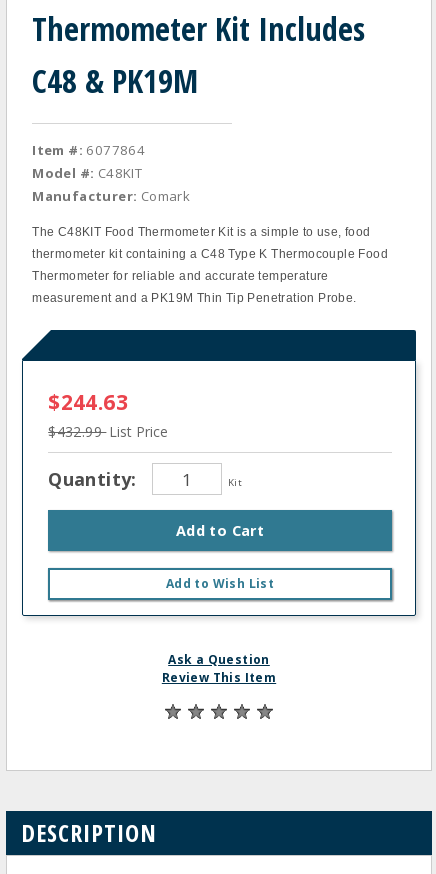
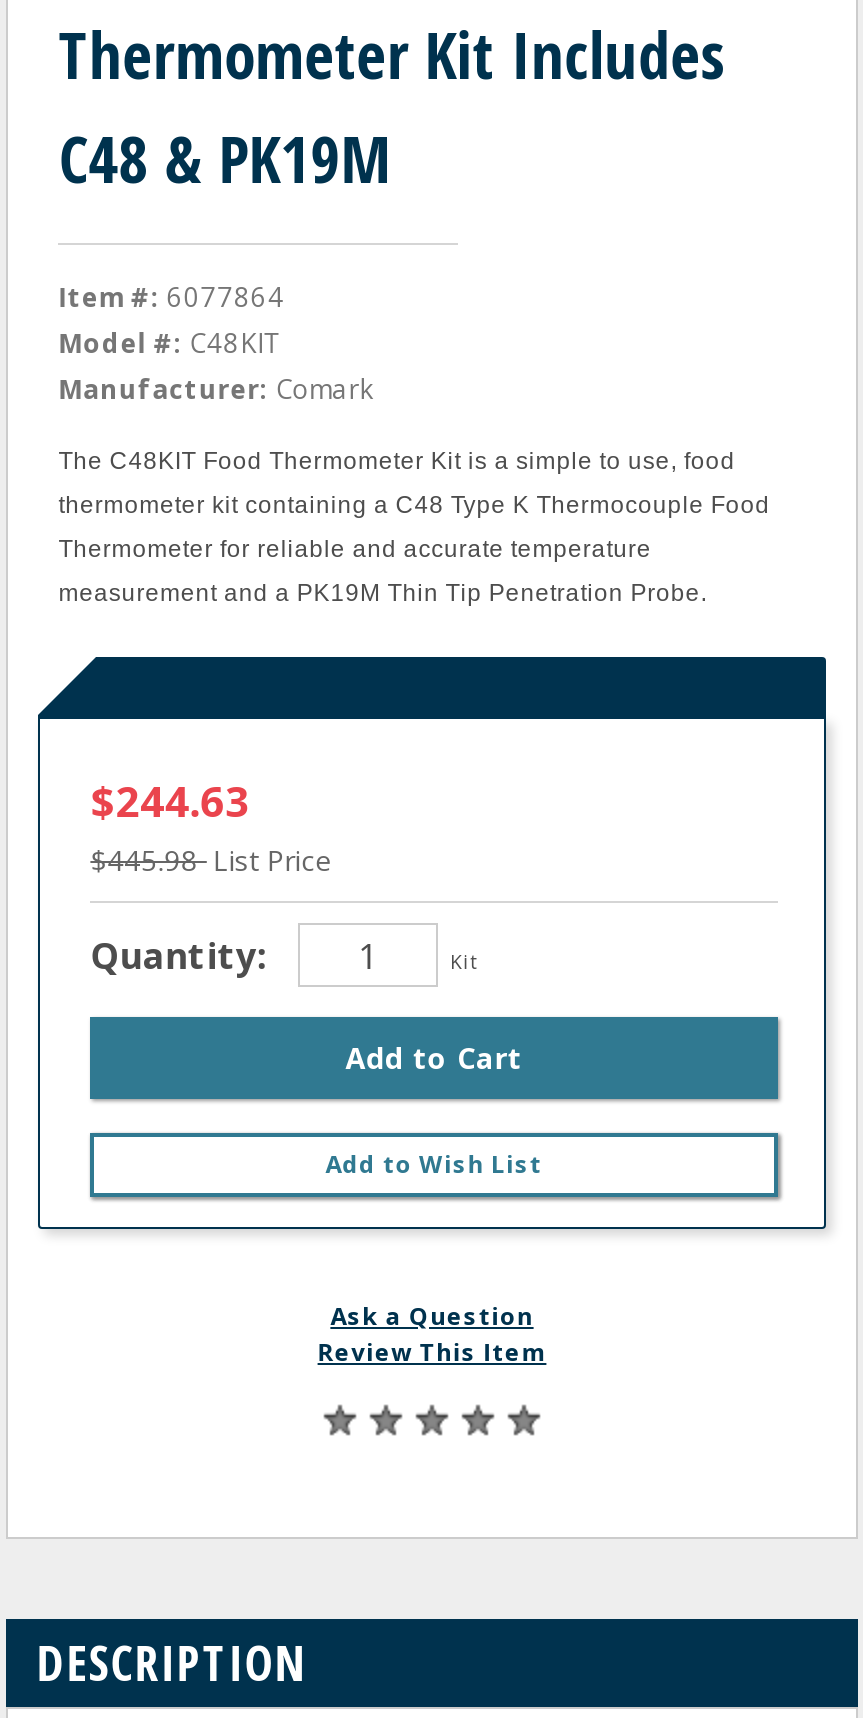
[48,422,168,441] $432.99 List Price -> [90,841,331,879] $445.98 List Price

